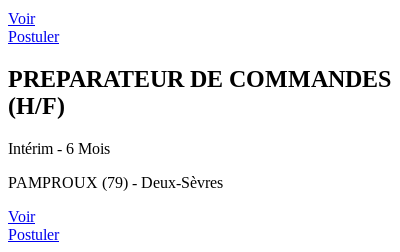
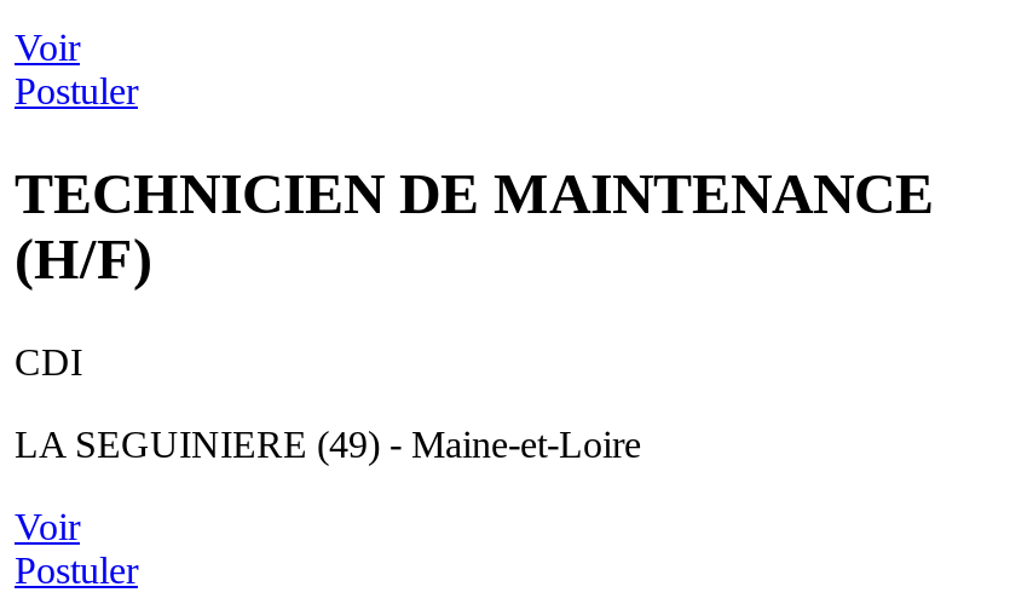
[8,66,391,92] PREPARATEUR DE COMMANDES -> [15,161,934,224] TECHNICIEN DE MAINTENANCE
[8,139,110,156] Intérim - 6 Mois -> [15,340,82,381] CDI
[8,173,223,190] PAMPROUX (79) - Deux-Sèvres -> [15,422,641,464] LA SEGUINIERE (49) - Maine-et-Loire

